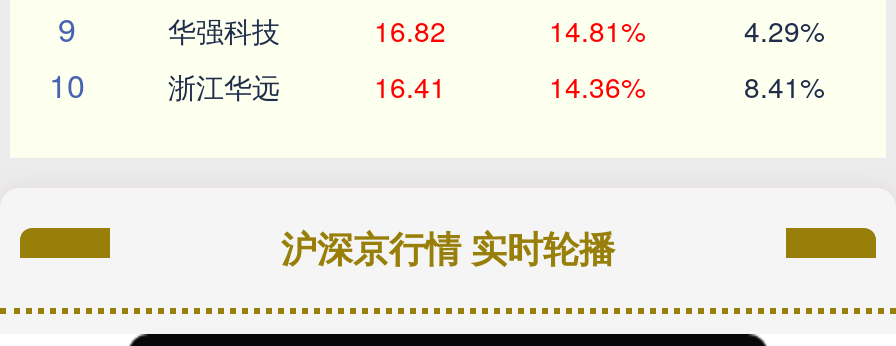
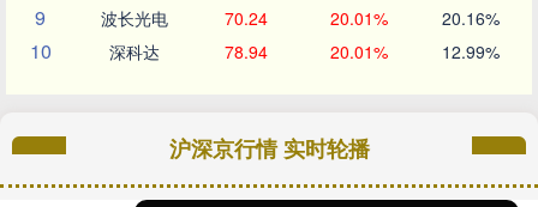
[168,10,824,50] 华强科技 | 16.82 | 14.81% | 4.29% -> [101,6,500,30] 波长光电 | 70.24 | 20.01% | 20.16%
[168,66,824,106] 浙江华远 | 16.41 | 14.36% | 8.41% -> [109,39,500,63] 深科达 | 78.94 | 20.01% | 12.99%

